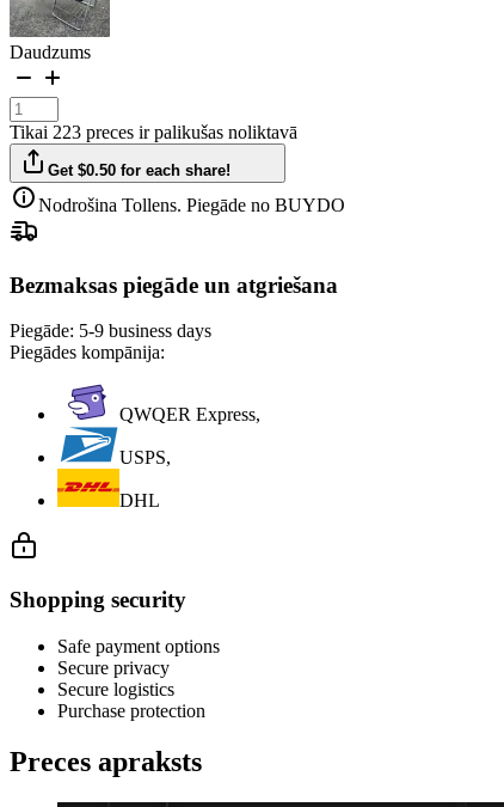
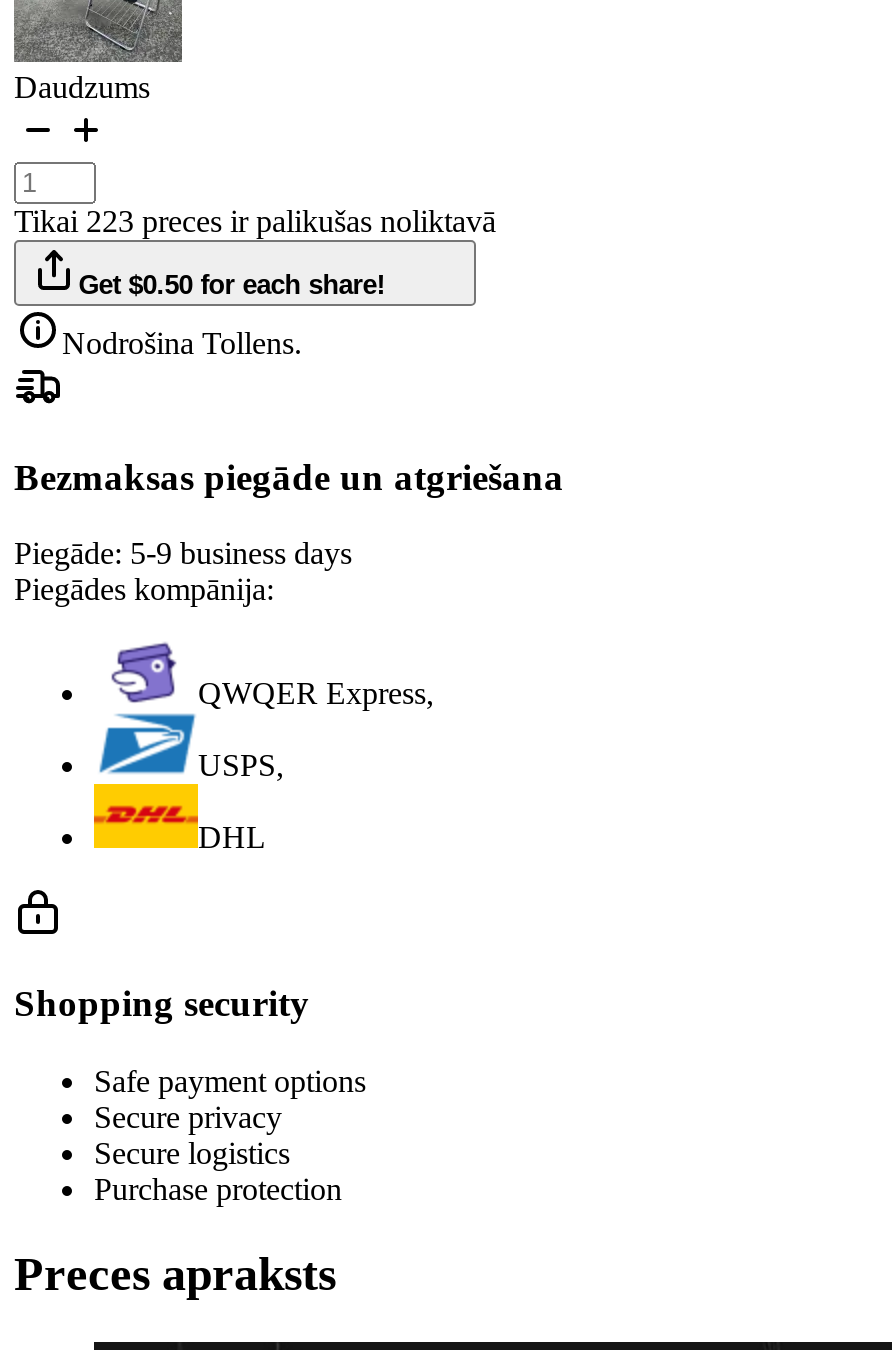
[38,195,345,215] Nodrošina Tollens. Piegāde no BUYDO -> [62,326,302,360] Nodrošina Tollens.

